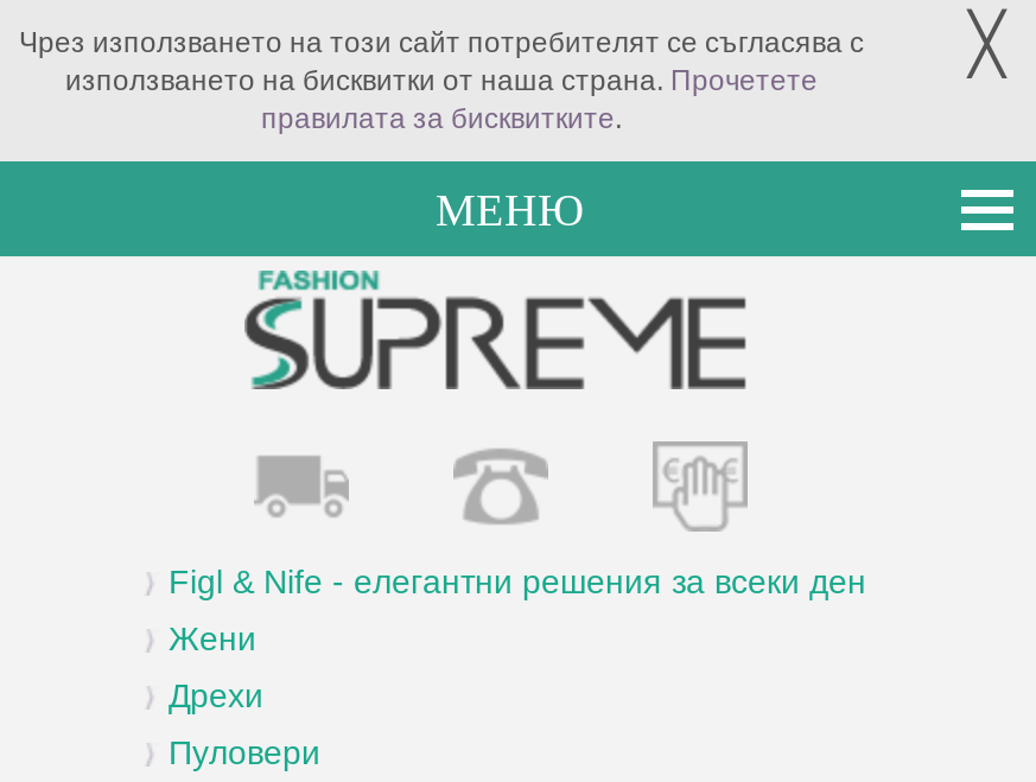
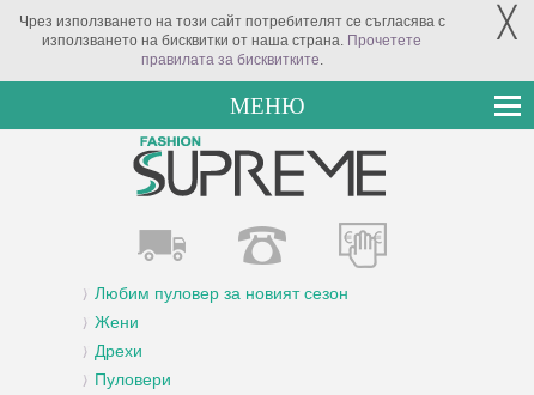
[169,562,866,600] Figl & Nife - елегантни решения за всеки ден -> [95,284,348,303] Любим пуловер за новият сезон

